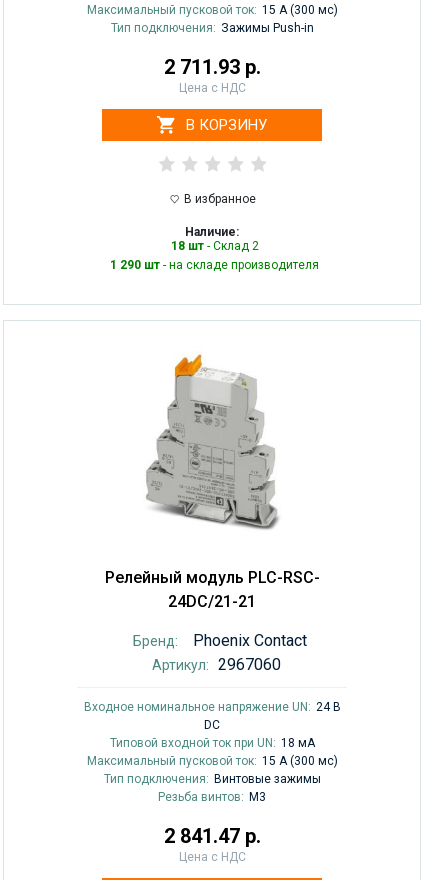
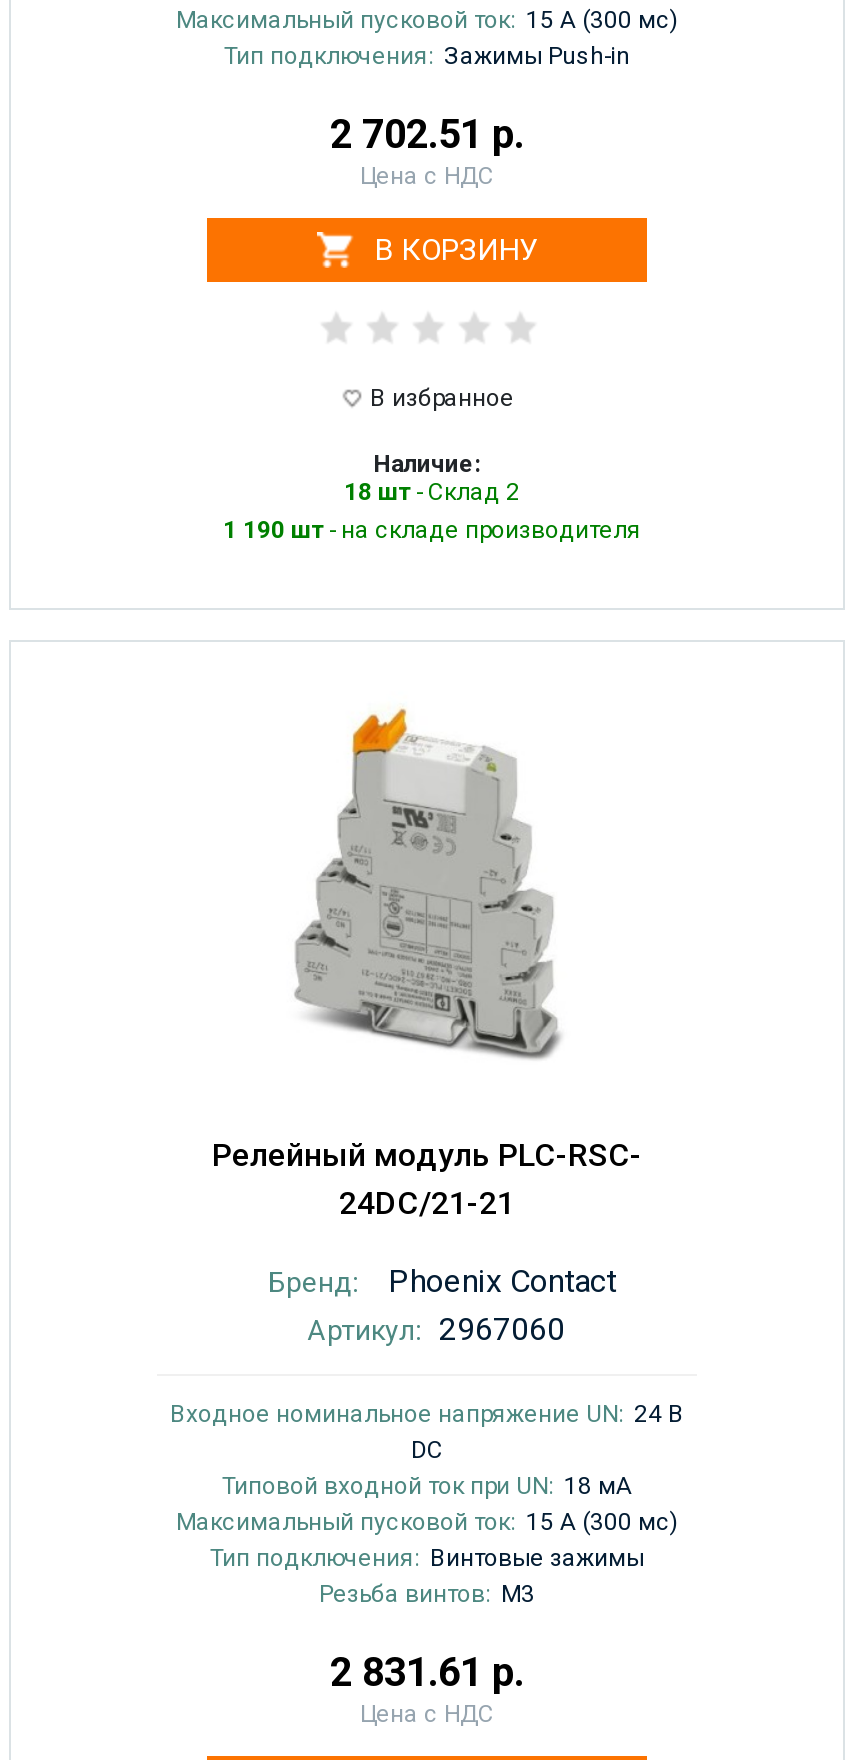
[163,55,260,79] 2 711.93 р. -> [330,110,524,158] 2 702.51 р.
[110,258,319,272] 1 290 шт - на складе производителя -> [223,516,641,544] 1 190 шт - на складе производителя
[163,824,260,848] 2 841.47 р. -> [330,1648,524,1696] 2 831.61 р.

